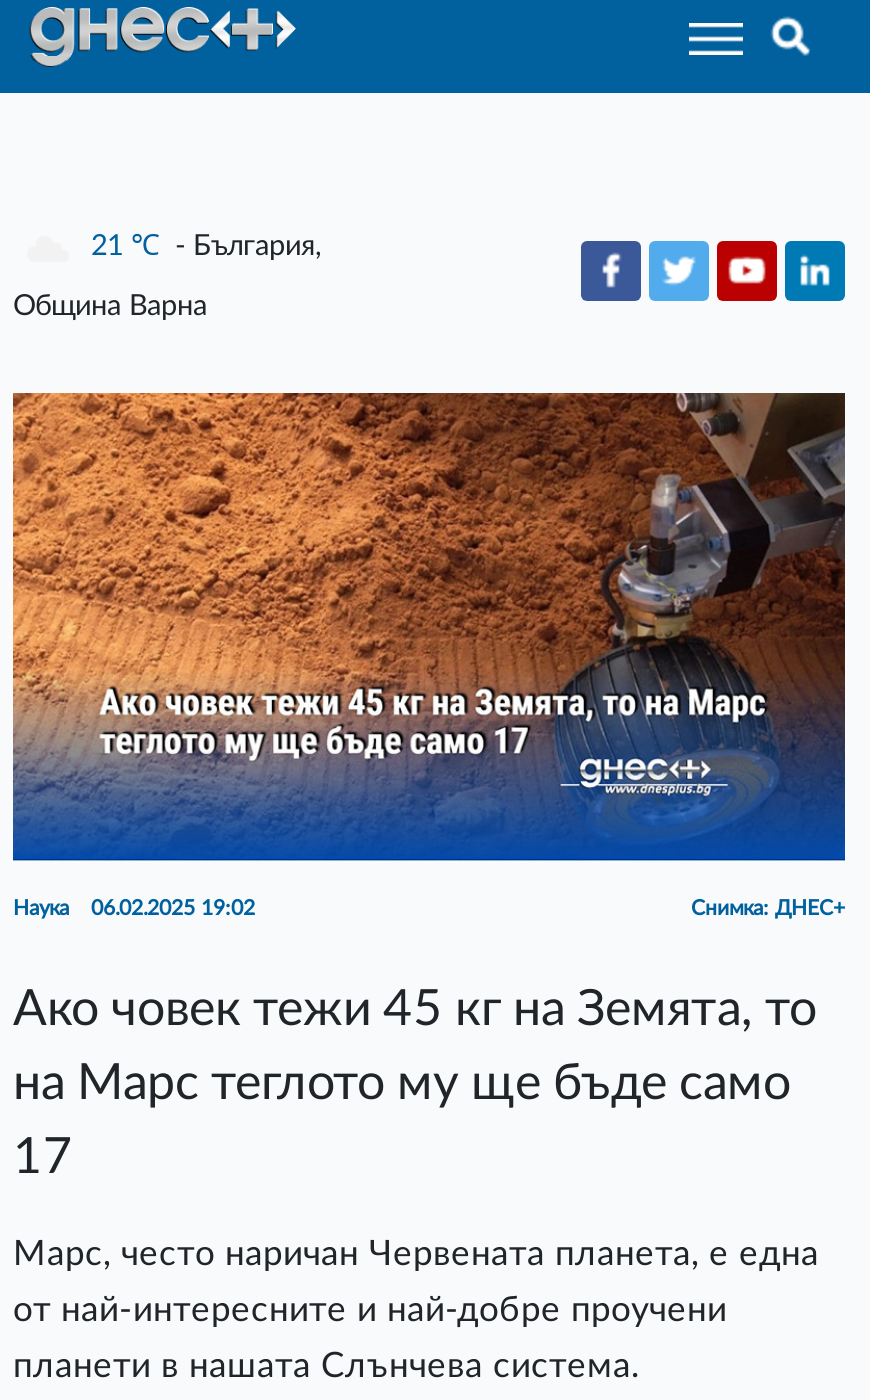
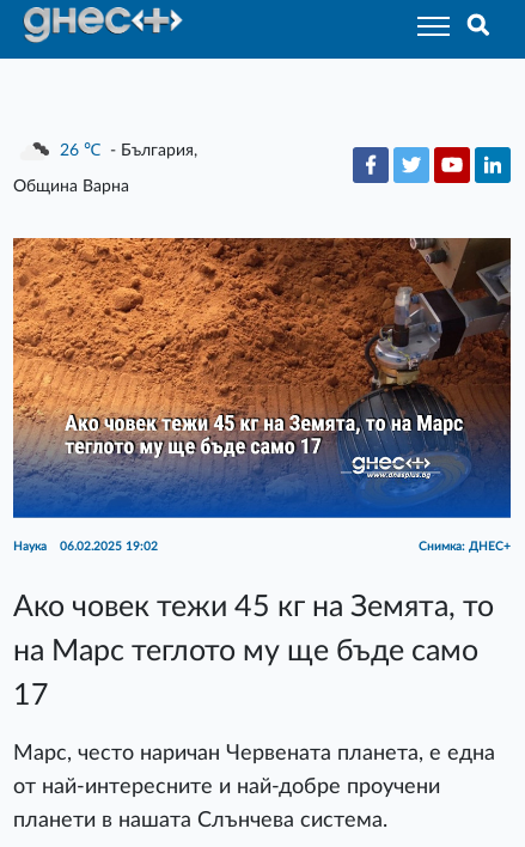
[91,231,321,261] 21 ℃ - България, -> [60,141,197,159] 26 ℃ - България,

